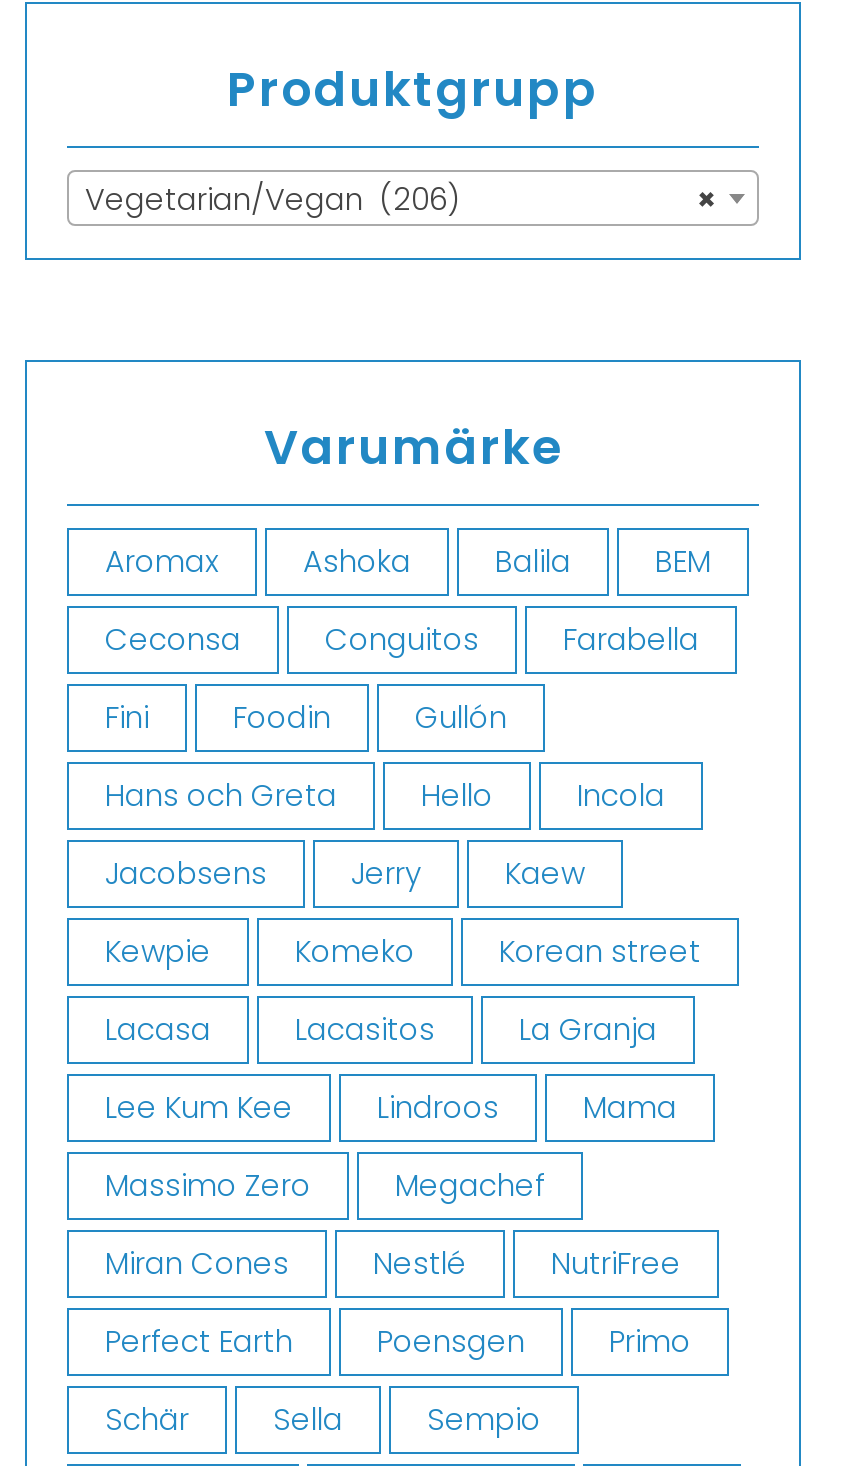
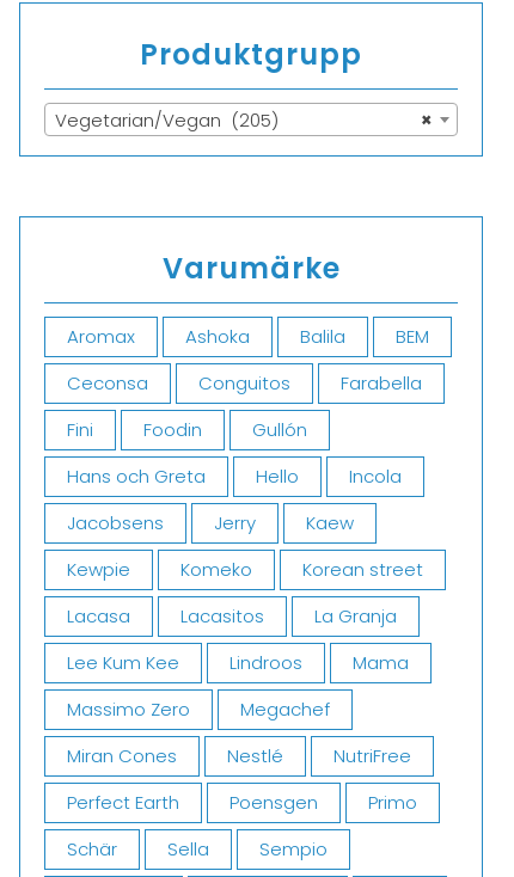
[85,178,459,220] Vegetarian/Vegan (206) -> [55,107,279,132] Vegetarian/Vegan (205)

